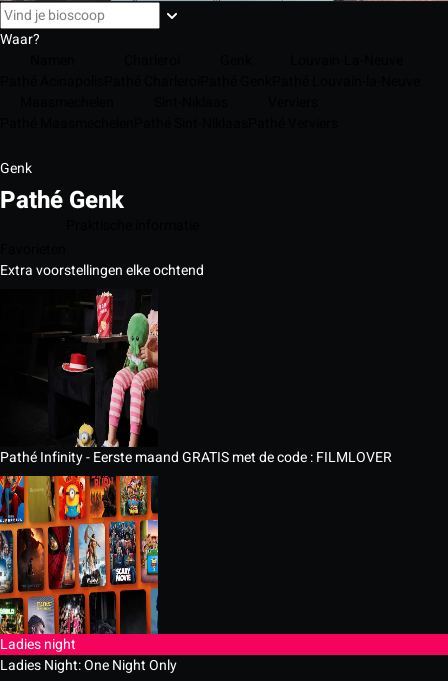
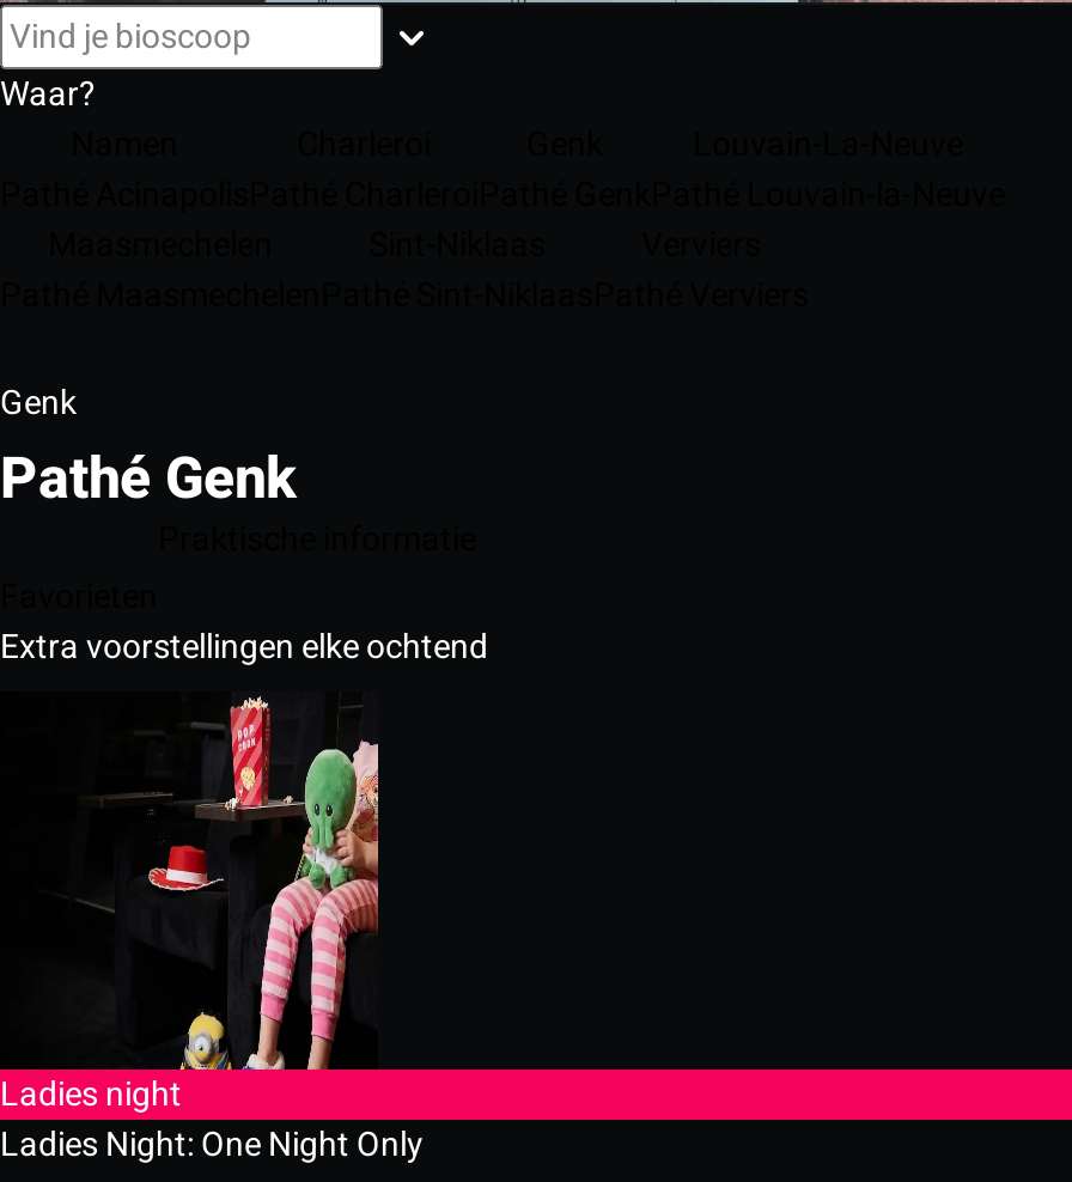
[0,447,392,468] Pathé Infinity - Eerste maand GRATIS met de code : FILMLOVER -> none
[3,476,159,635] [image] -> none

